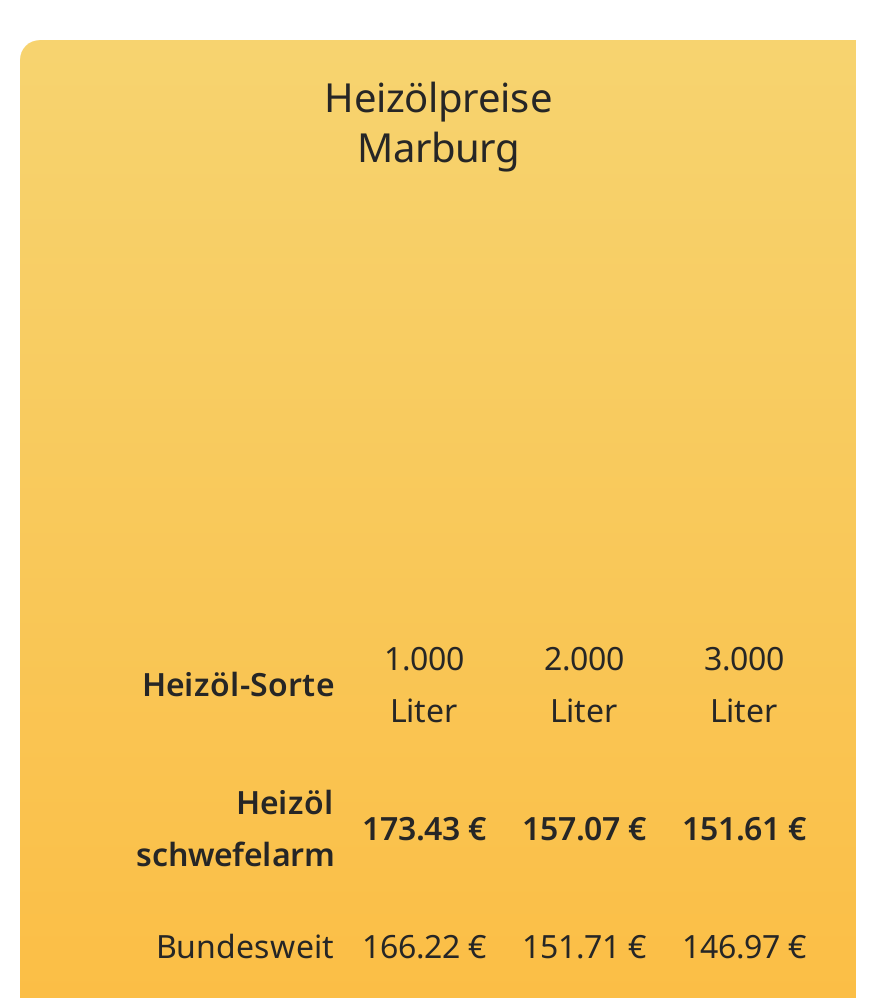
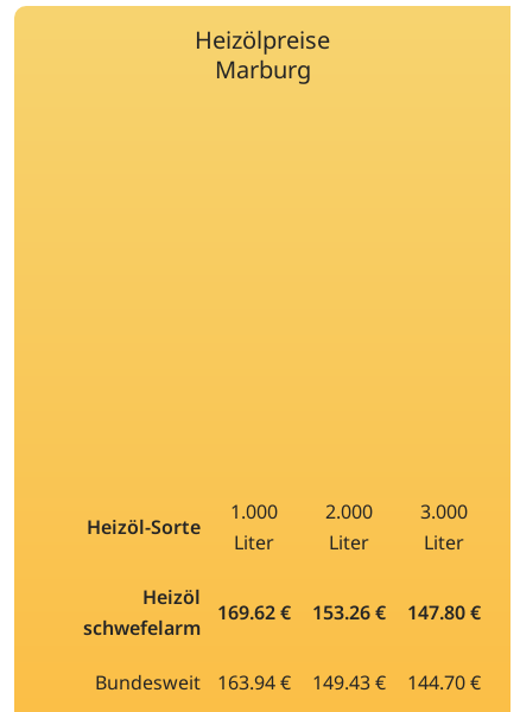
[362,806,486,850] 173.43 € -> [217,599,291,625] 169.62 €
[522,806,646,850] 157.07 € -> [312,599,386,625] 153.26 €
[682,806,806,850] 151.61 € -> [407,599,481,625] 147.80 €
[362,924,486,968] 166.22 € -> [217,669,291,695] 163.94 €
[522,924,646,968] 151.71 € -> [312,669,386,695] 149.43 €
[682,924,806,968] 146.97 € -> [407,669,481,695] 144.70 €

